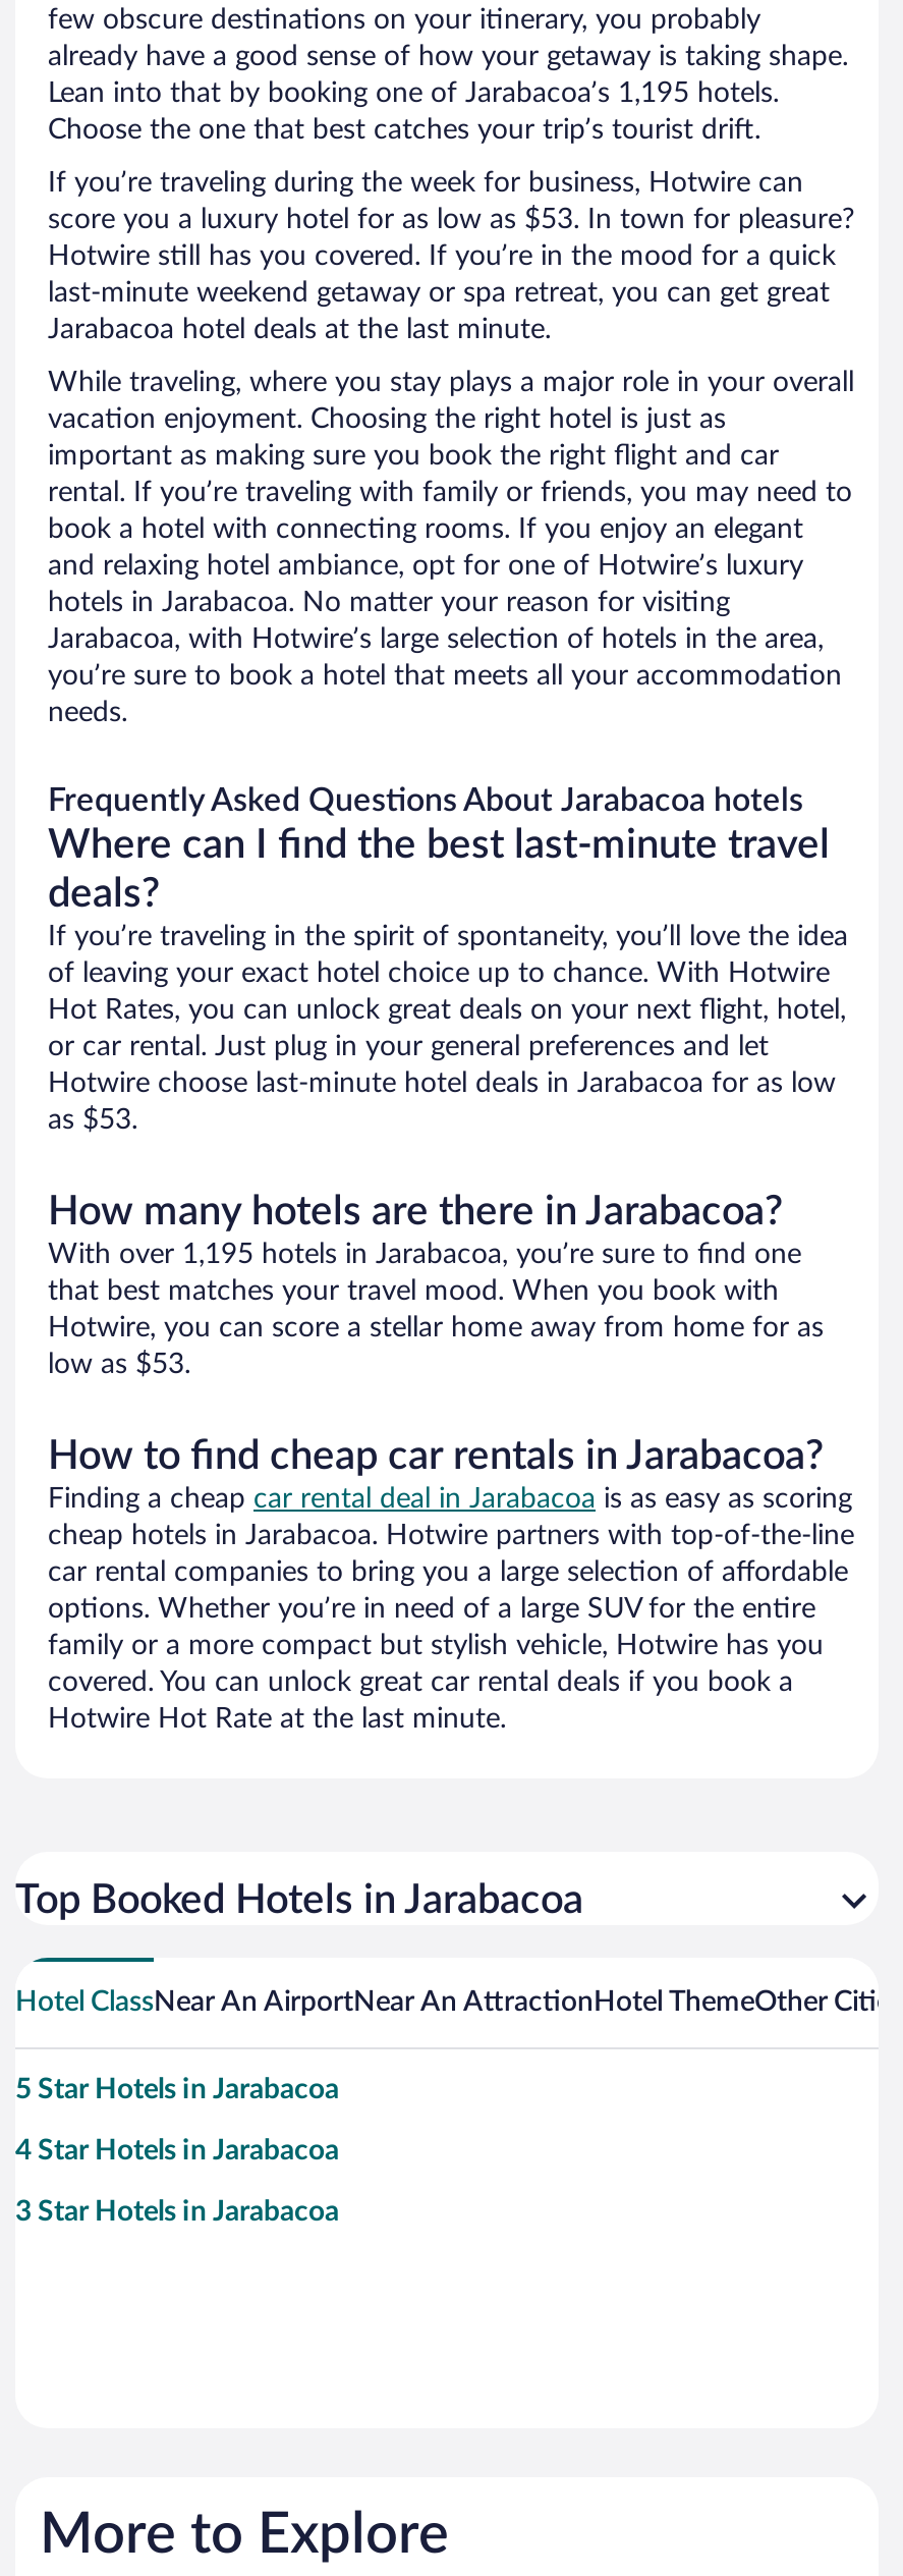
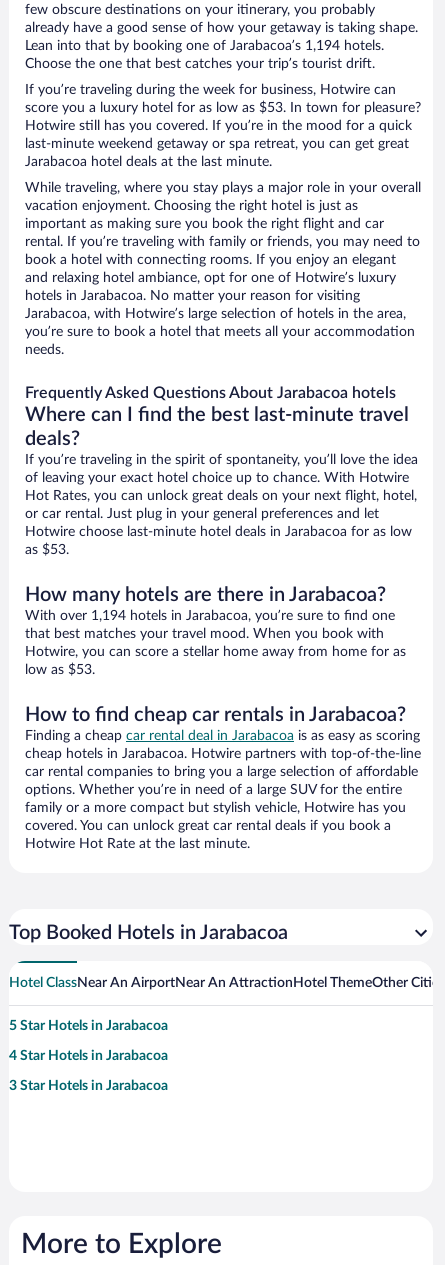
[48,80,779,108] Lean into that by booking one of Jarabacoa’s 1,195 hotels. -> [25,39,384,53] Lean into that by booking one of Jarabacoa’s 1,194 hotels.
[48,1241,801,1270] With over 1,195 hotels in Jarabacoa, you’re sure to find one -> [25,609,395,623] With over 1,194 hotels in Jarabacoa, you’re sure to find one

